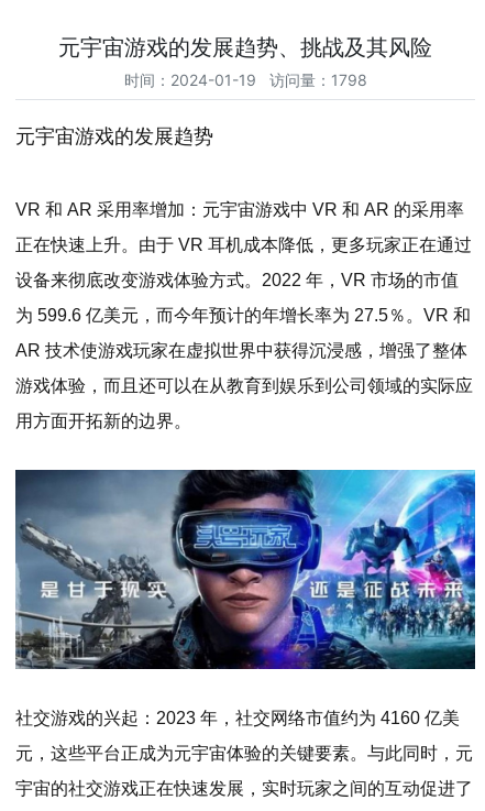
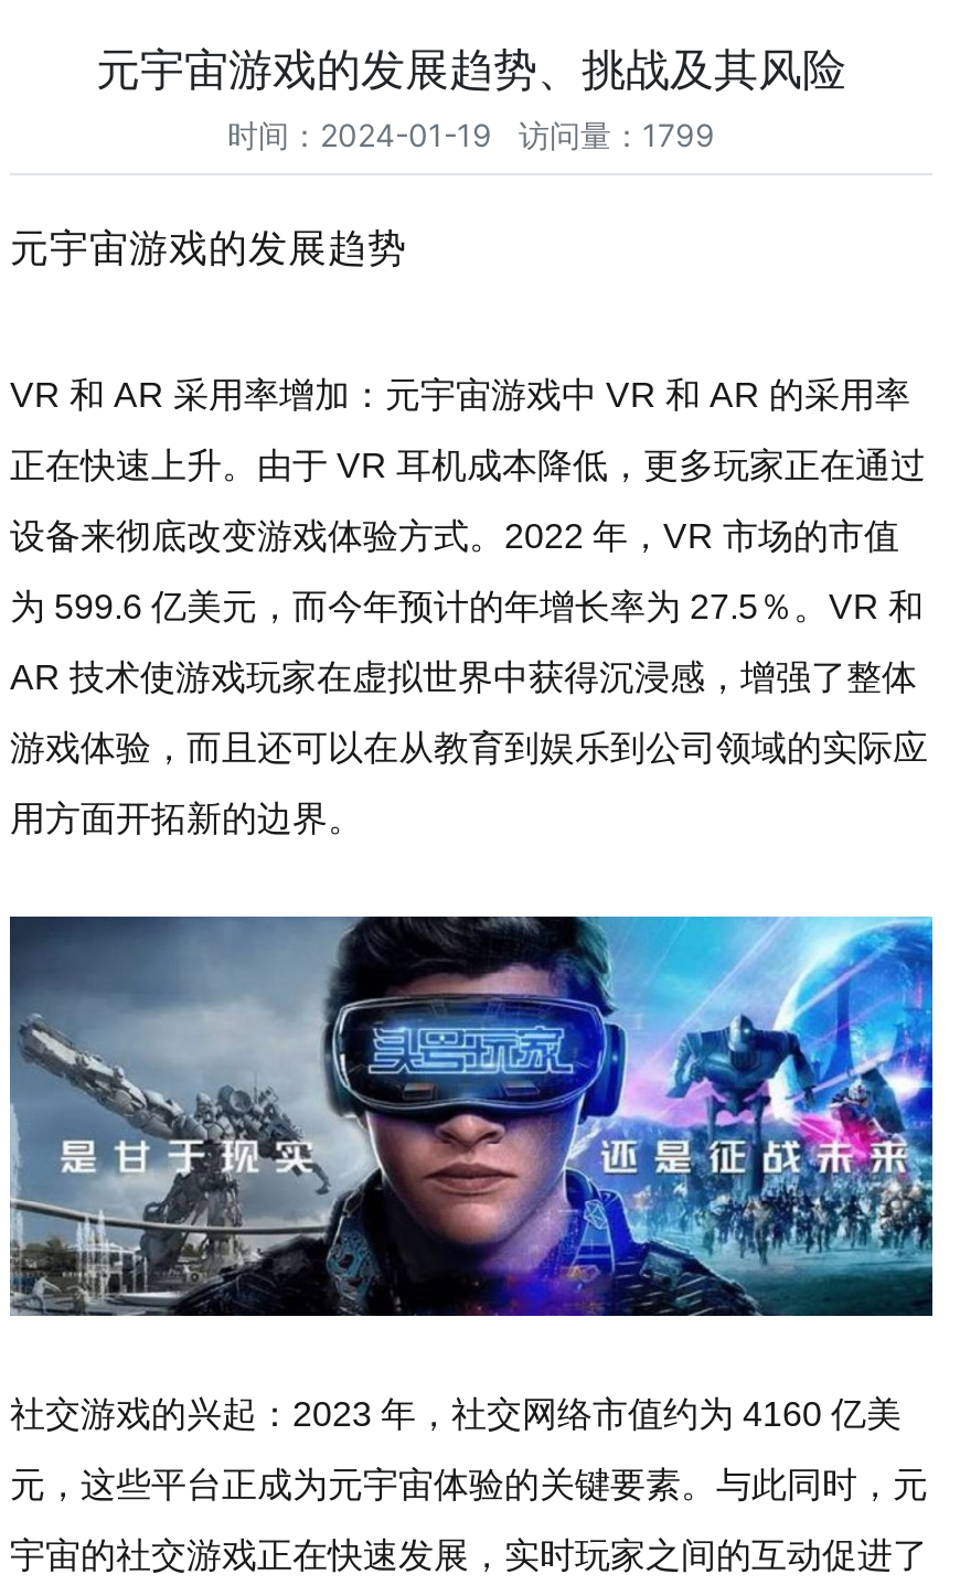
[124,70,367,89] 时间：2024-01-19 访问量：1798 -> [227,116,715,153] 时间：2024-01-19 访问量：1799

